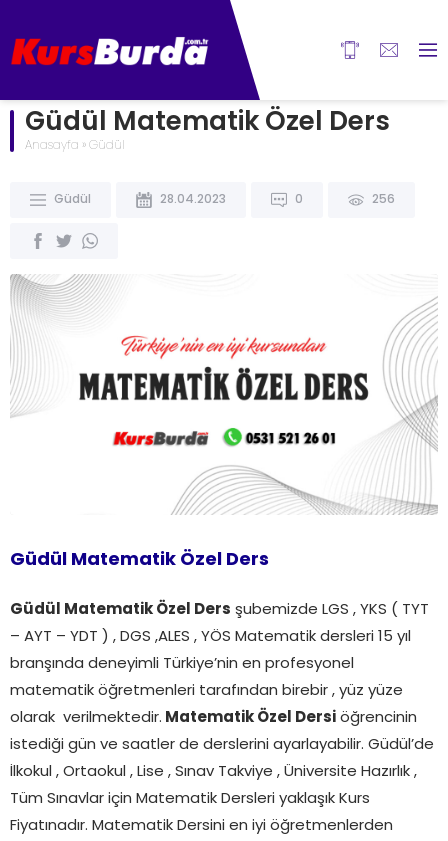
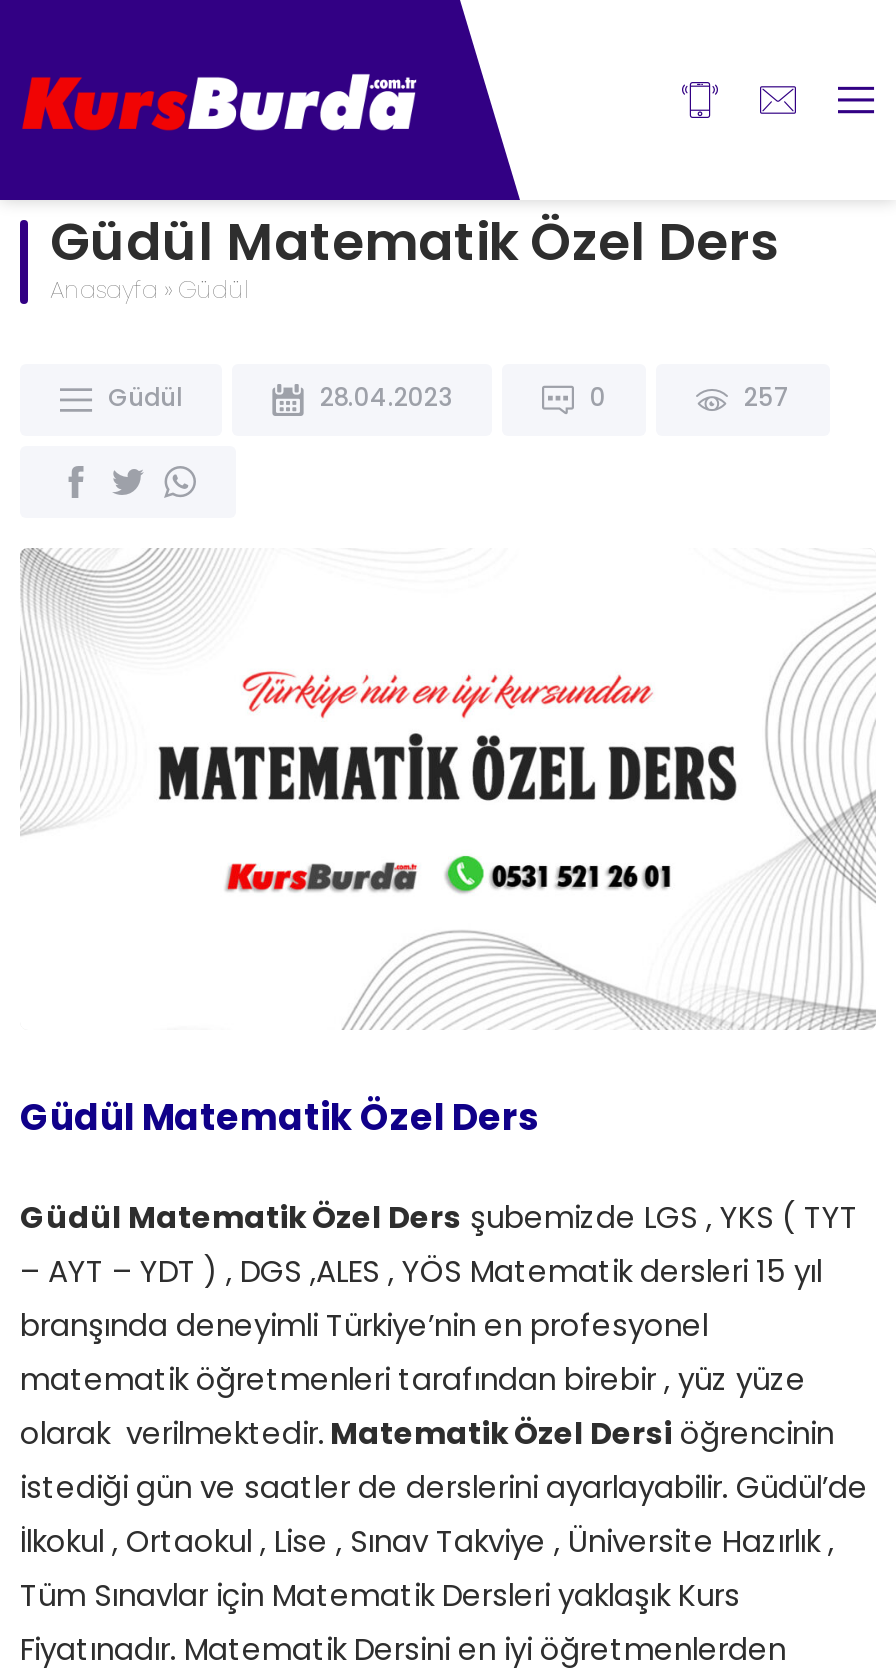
[372,194,395,206] 256 -> [744,388,790,412] 257

